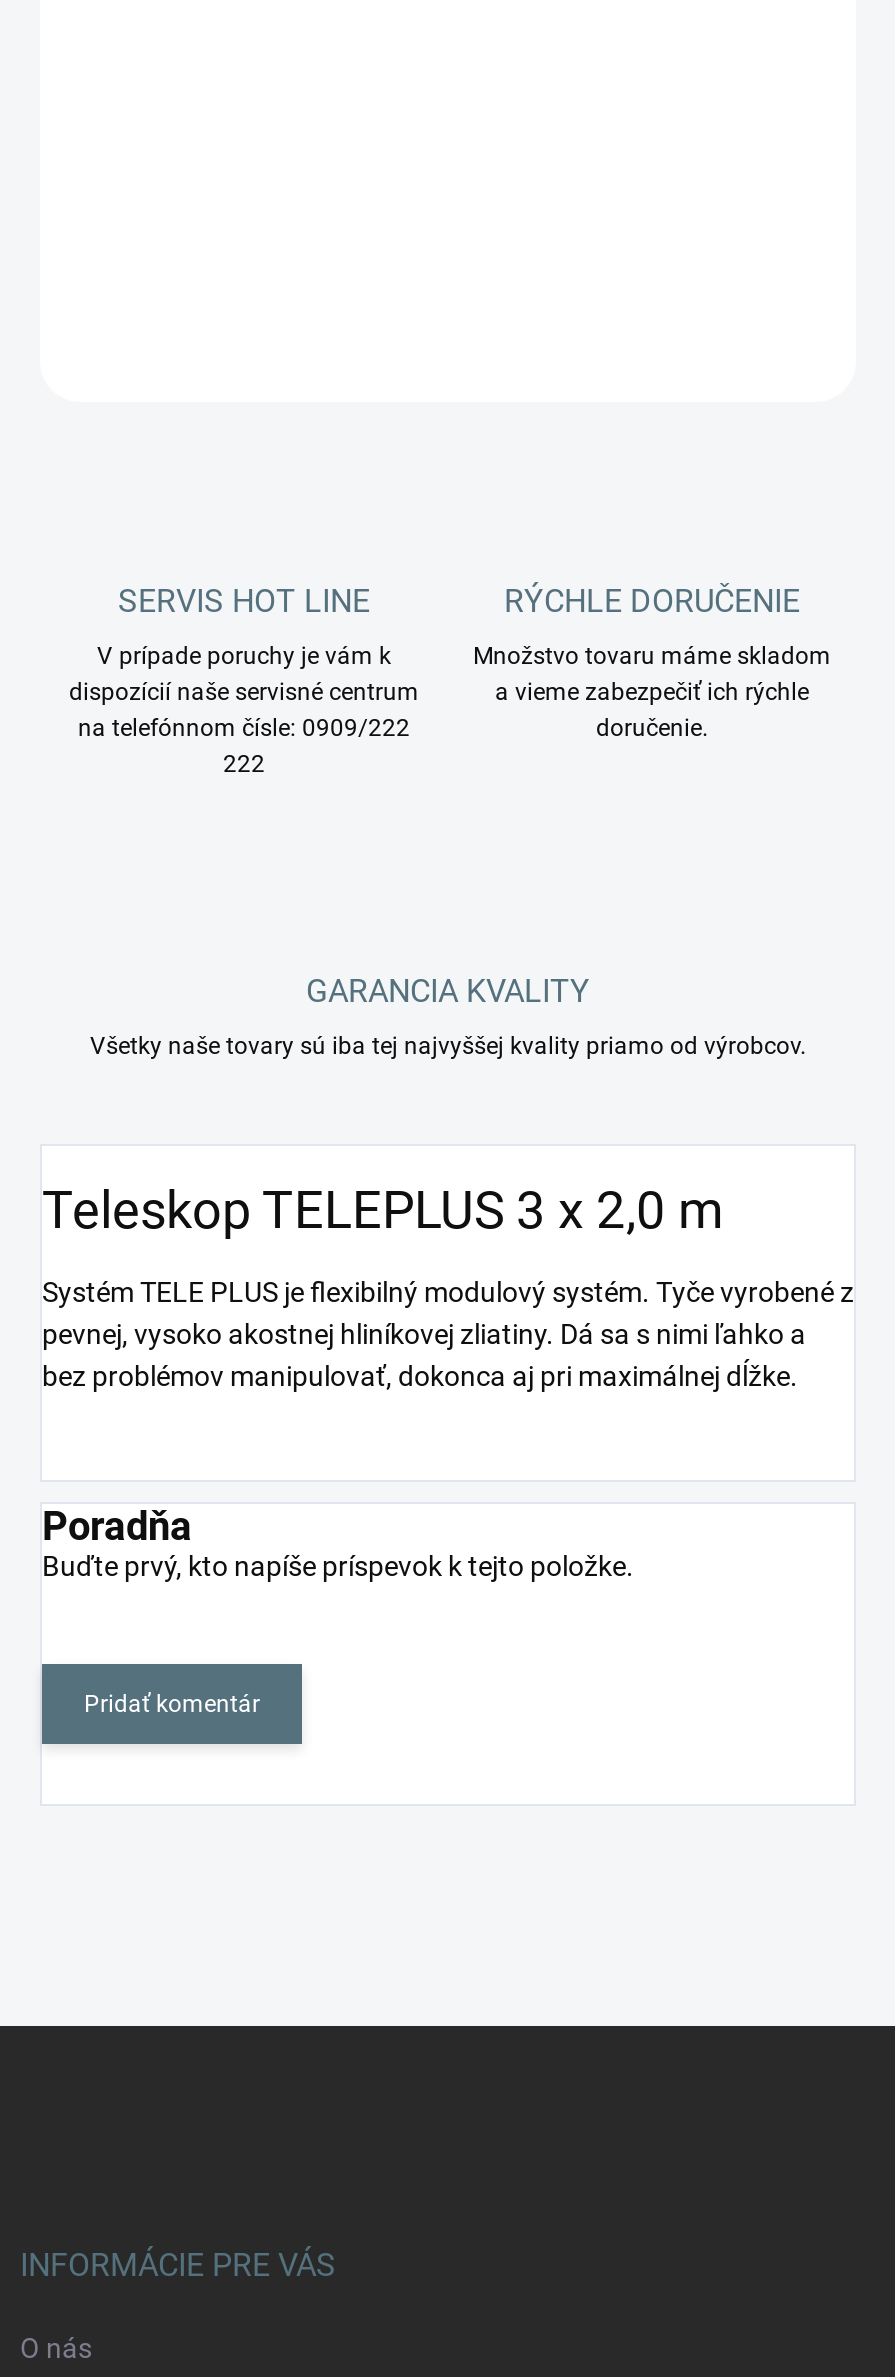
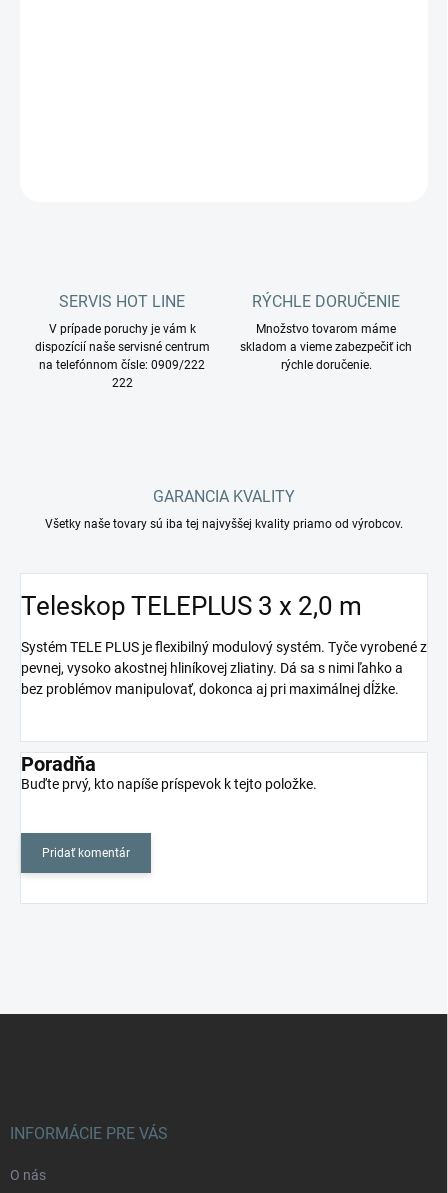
[473,643,831,743] Množstvo tovaru máme skladom | a vieme zabezpečiť ich rýchle | doručenie. -> [240,322,412,372] Množstvo tovarom máme | skladom a vieme zabezpečiť ich | rýchle doručenie.

